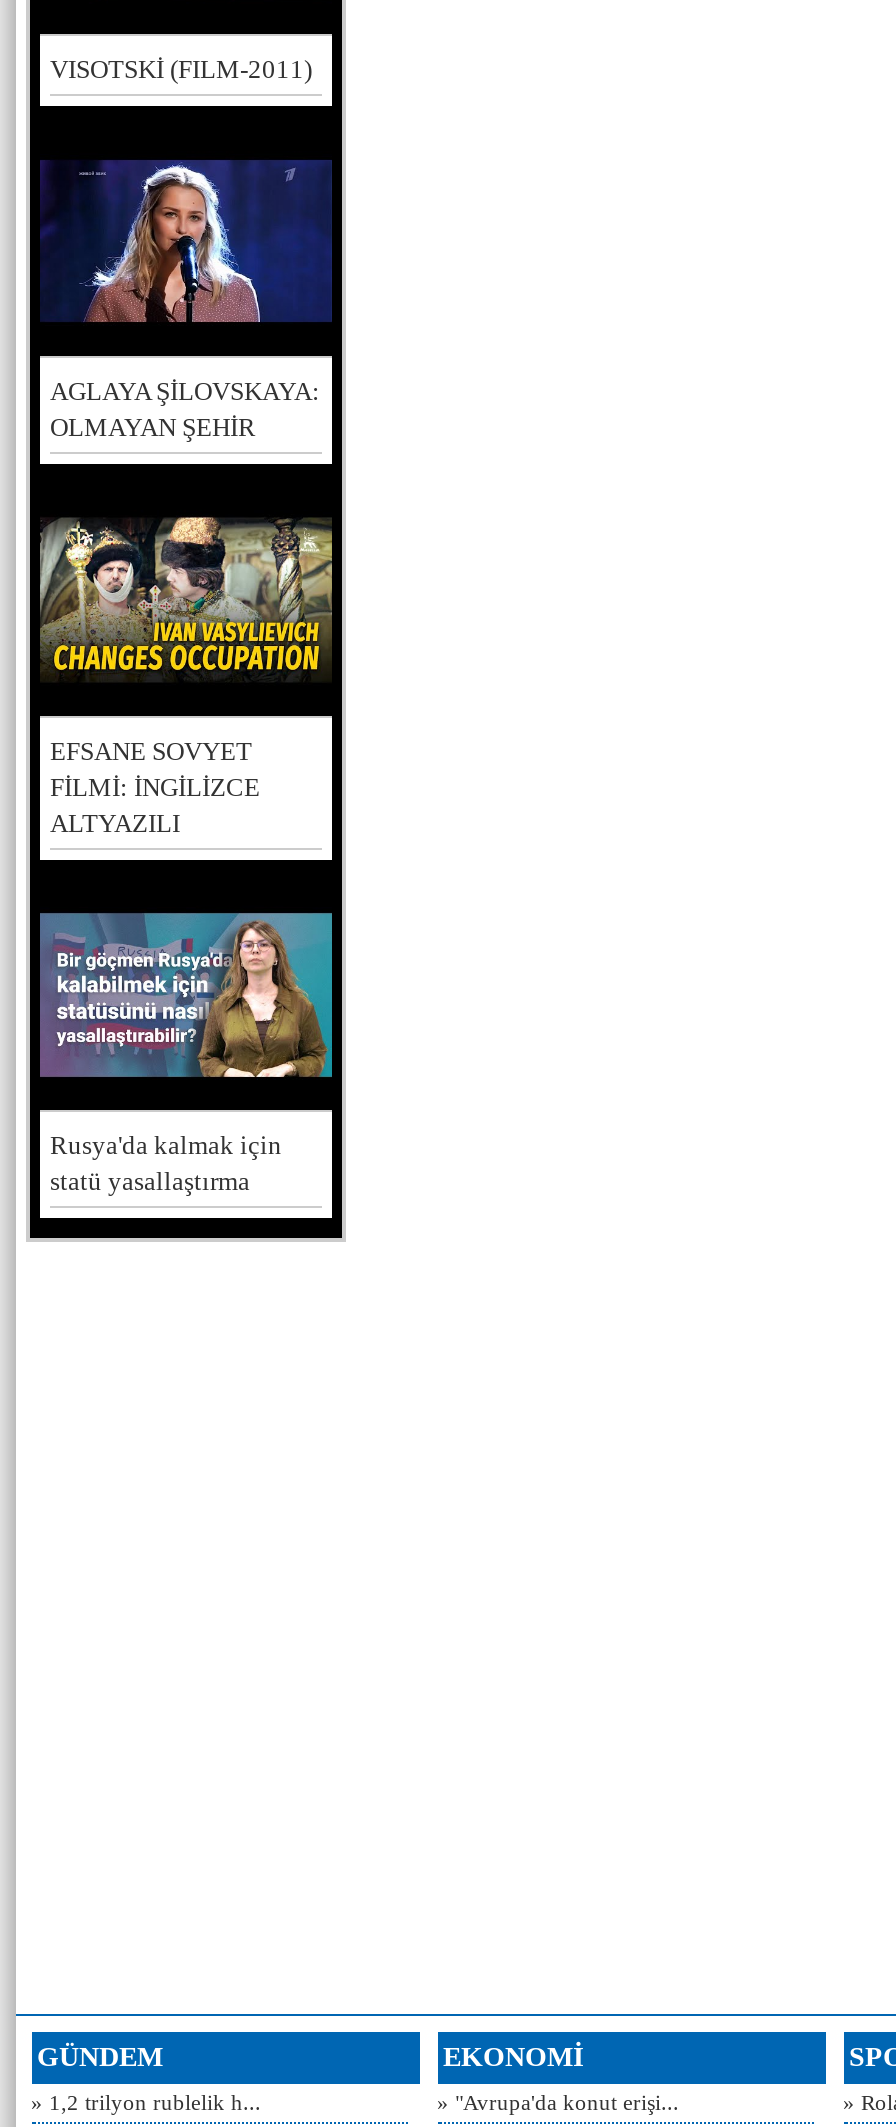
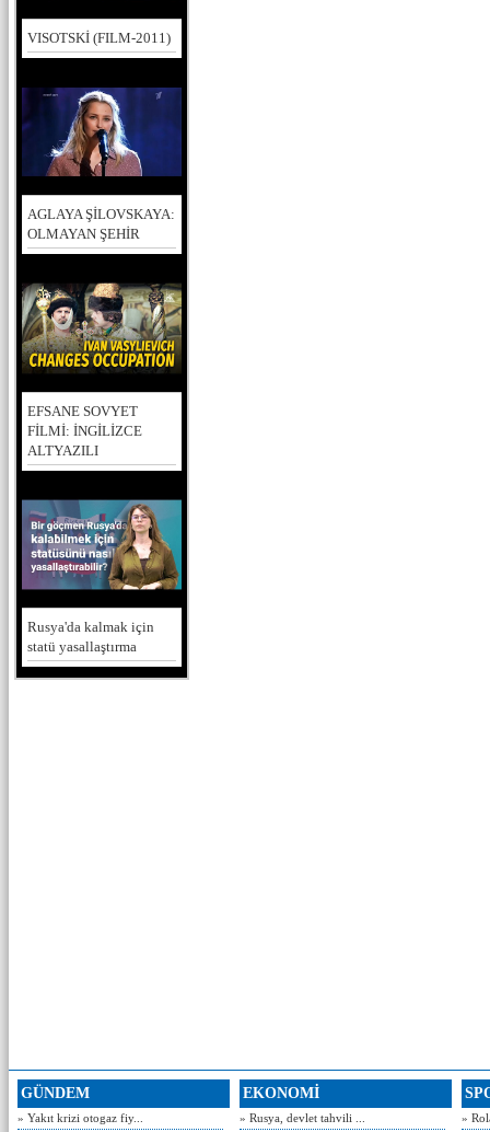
[31,2091,261,2115] » 1,2 trilyon rublelik h... -> [17,1112,143,1125] » Yakıt krizi otogaz fiy...
[437,2091,679,2115] » "Avrupa'da konut erişi... -> [239,1112,365,1125] » Rusya, devlet tahvili ...

